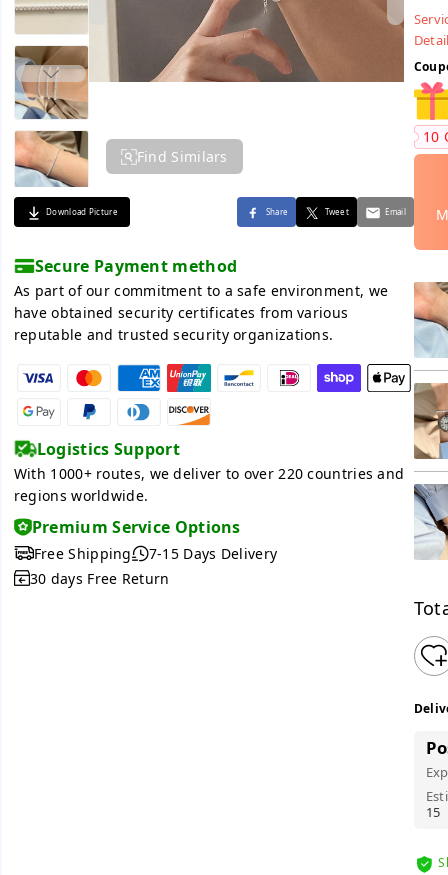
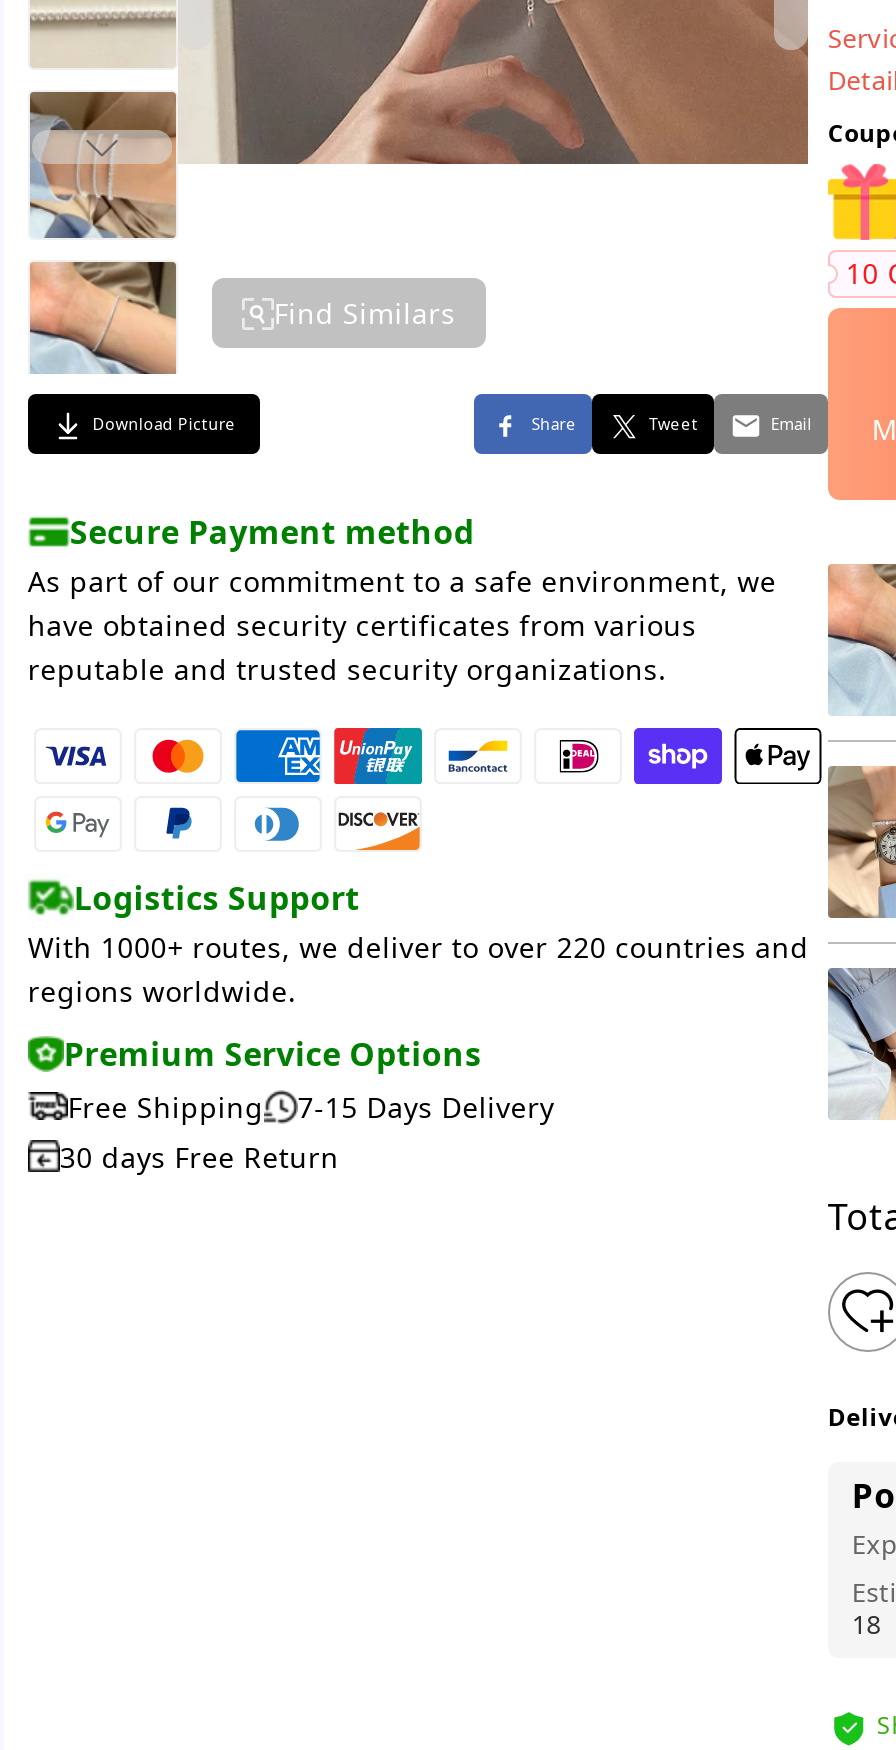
[426,803,440,821] 15 -> [852,1606,881,1642] 18

